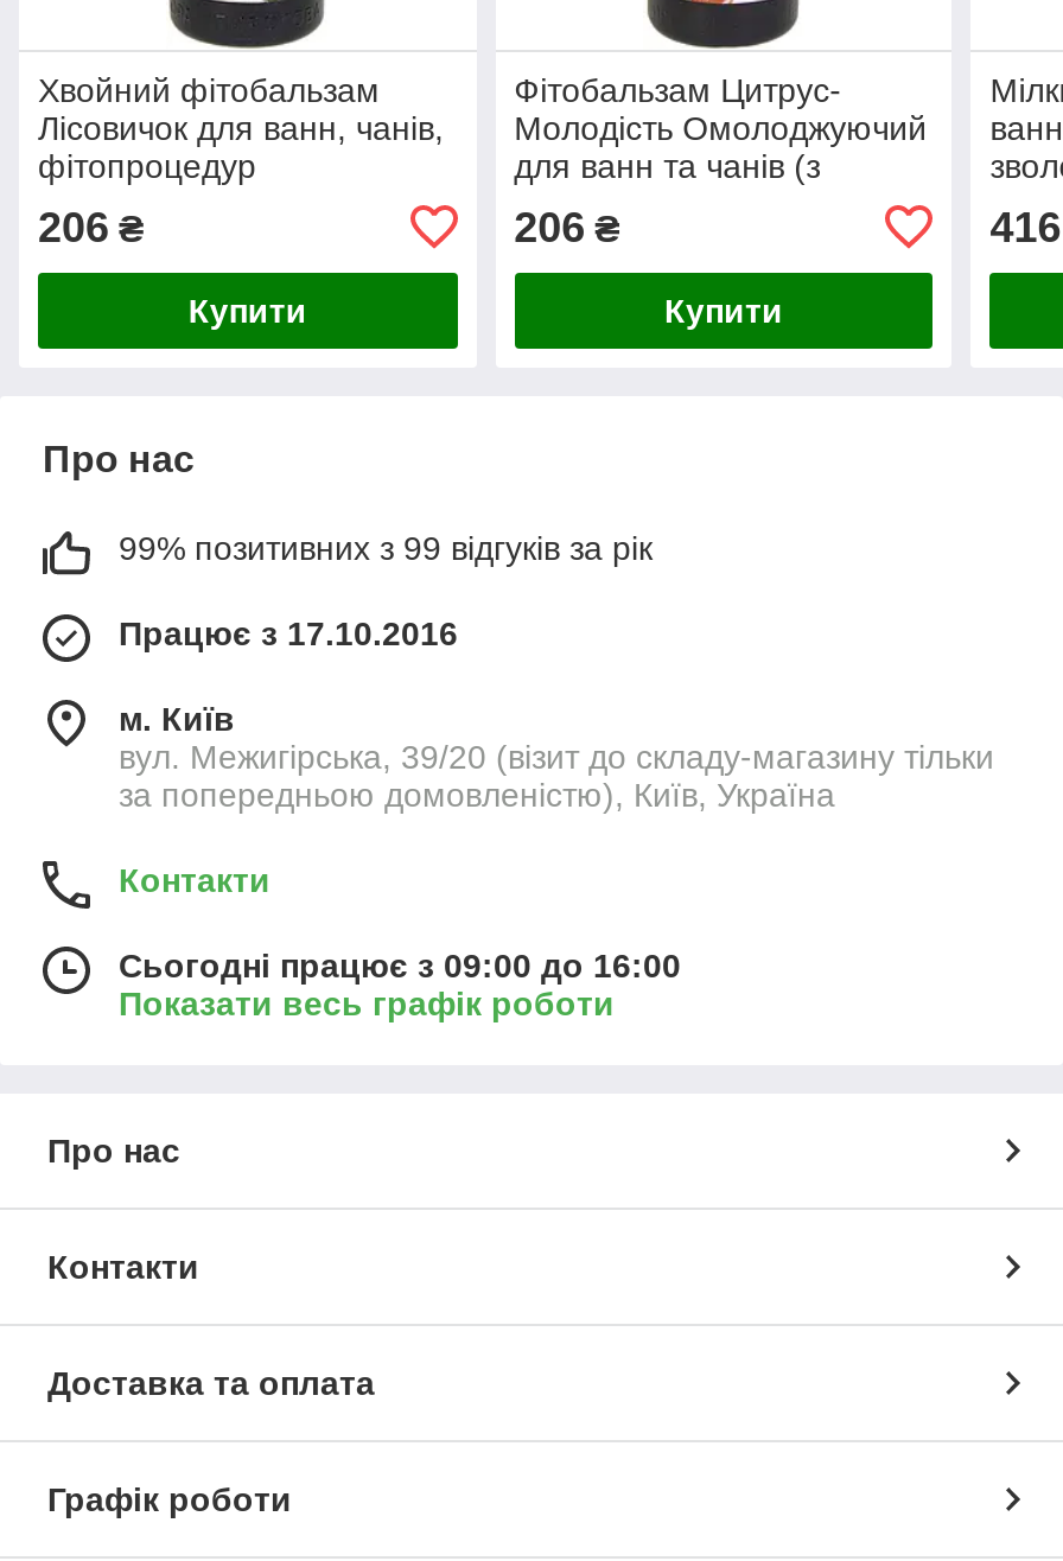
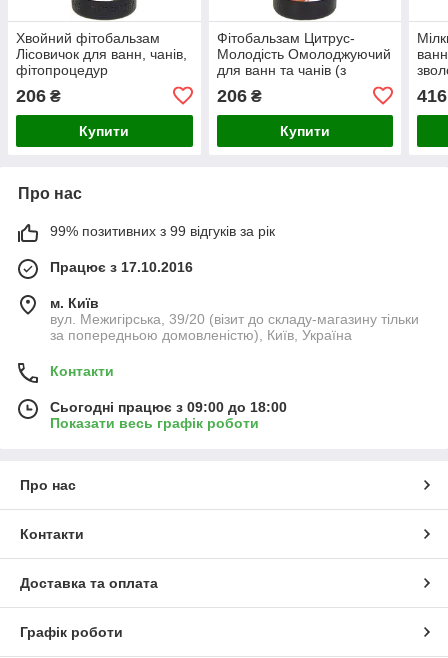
[119,946,681,984] Сьогодні працює з 09:00 до 16:00 -> [50,399,287,415] Сьогодні працює з 09:00 до 18:00

